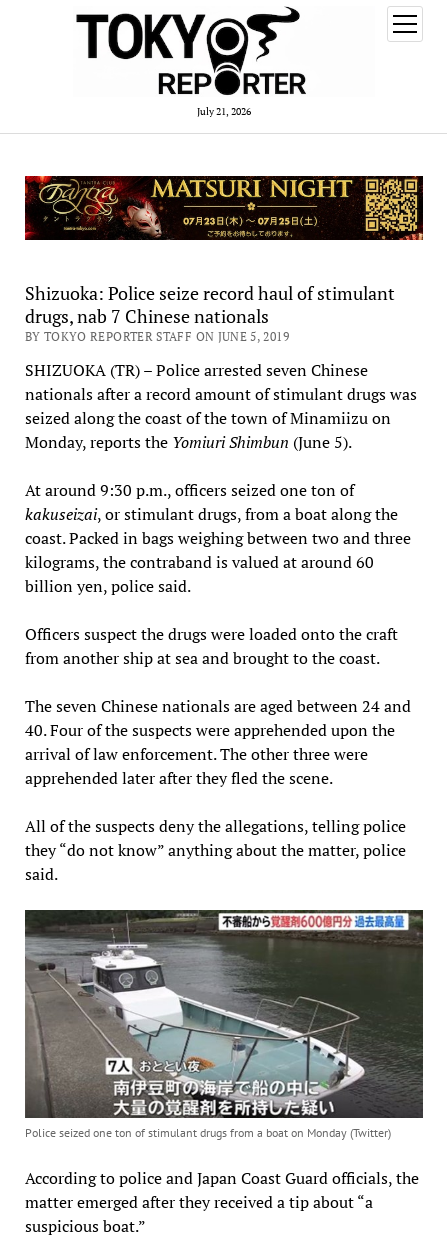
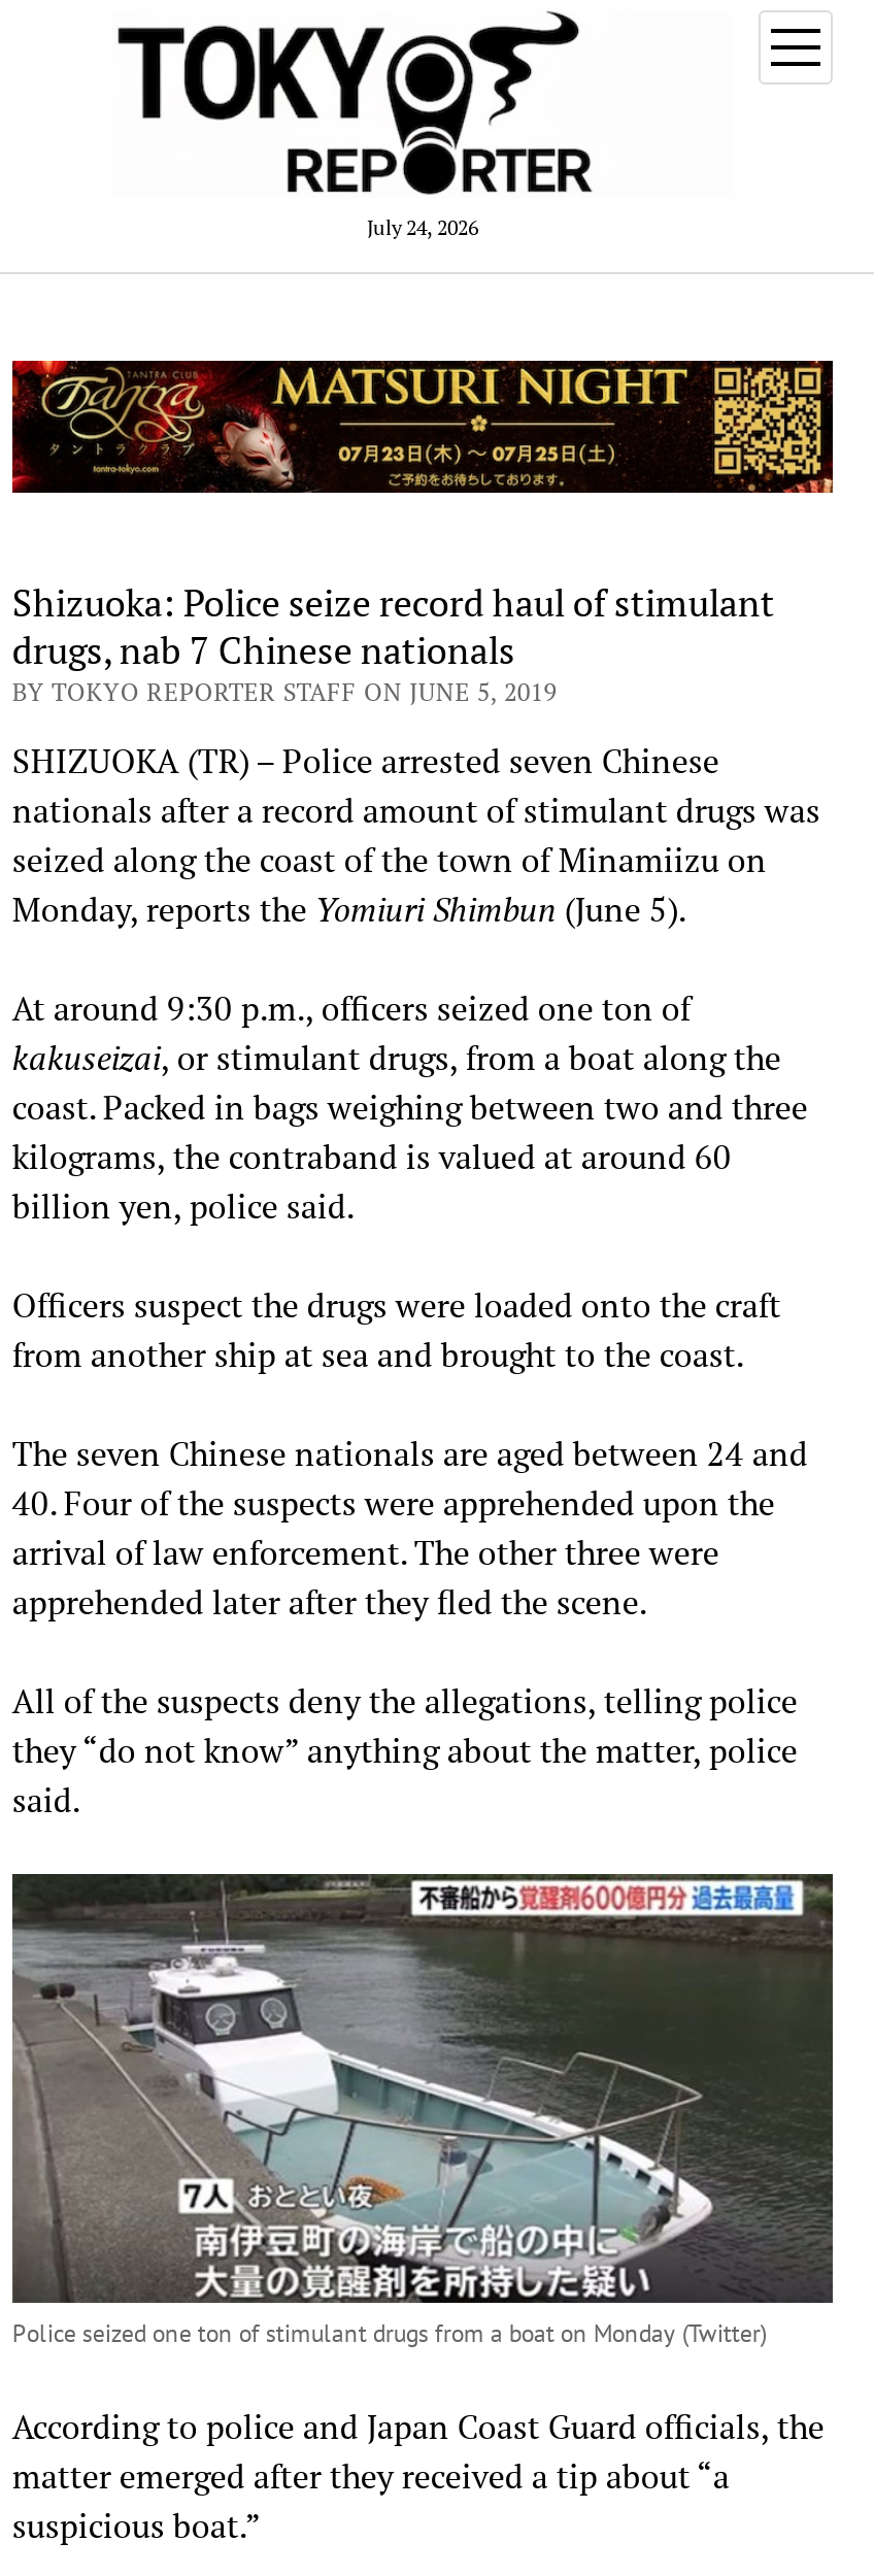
[197,105,251,118] July 21, 2026 -> [367,214,478,241] July 24, 2026

